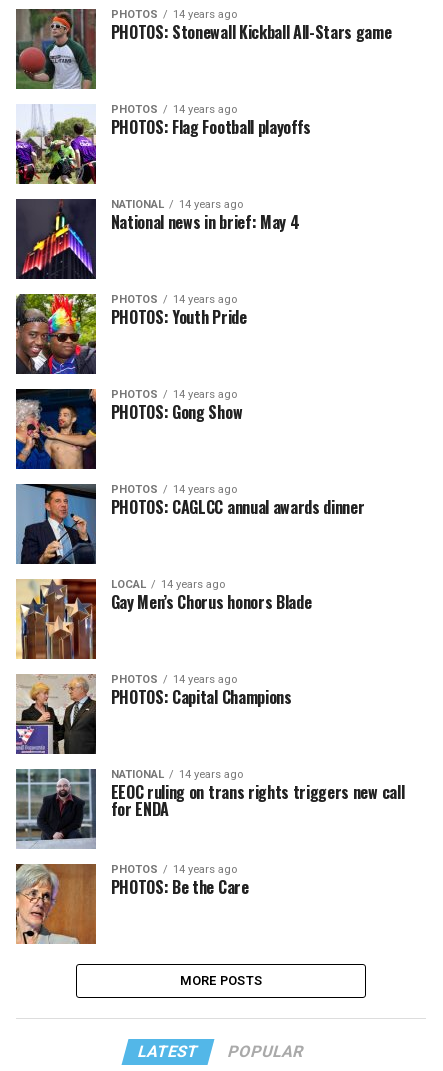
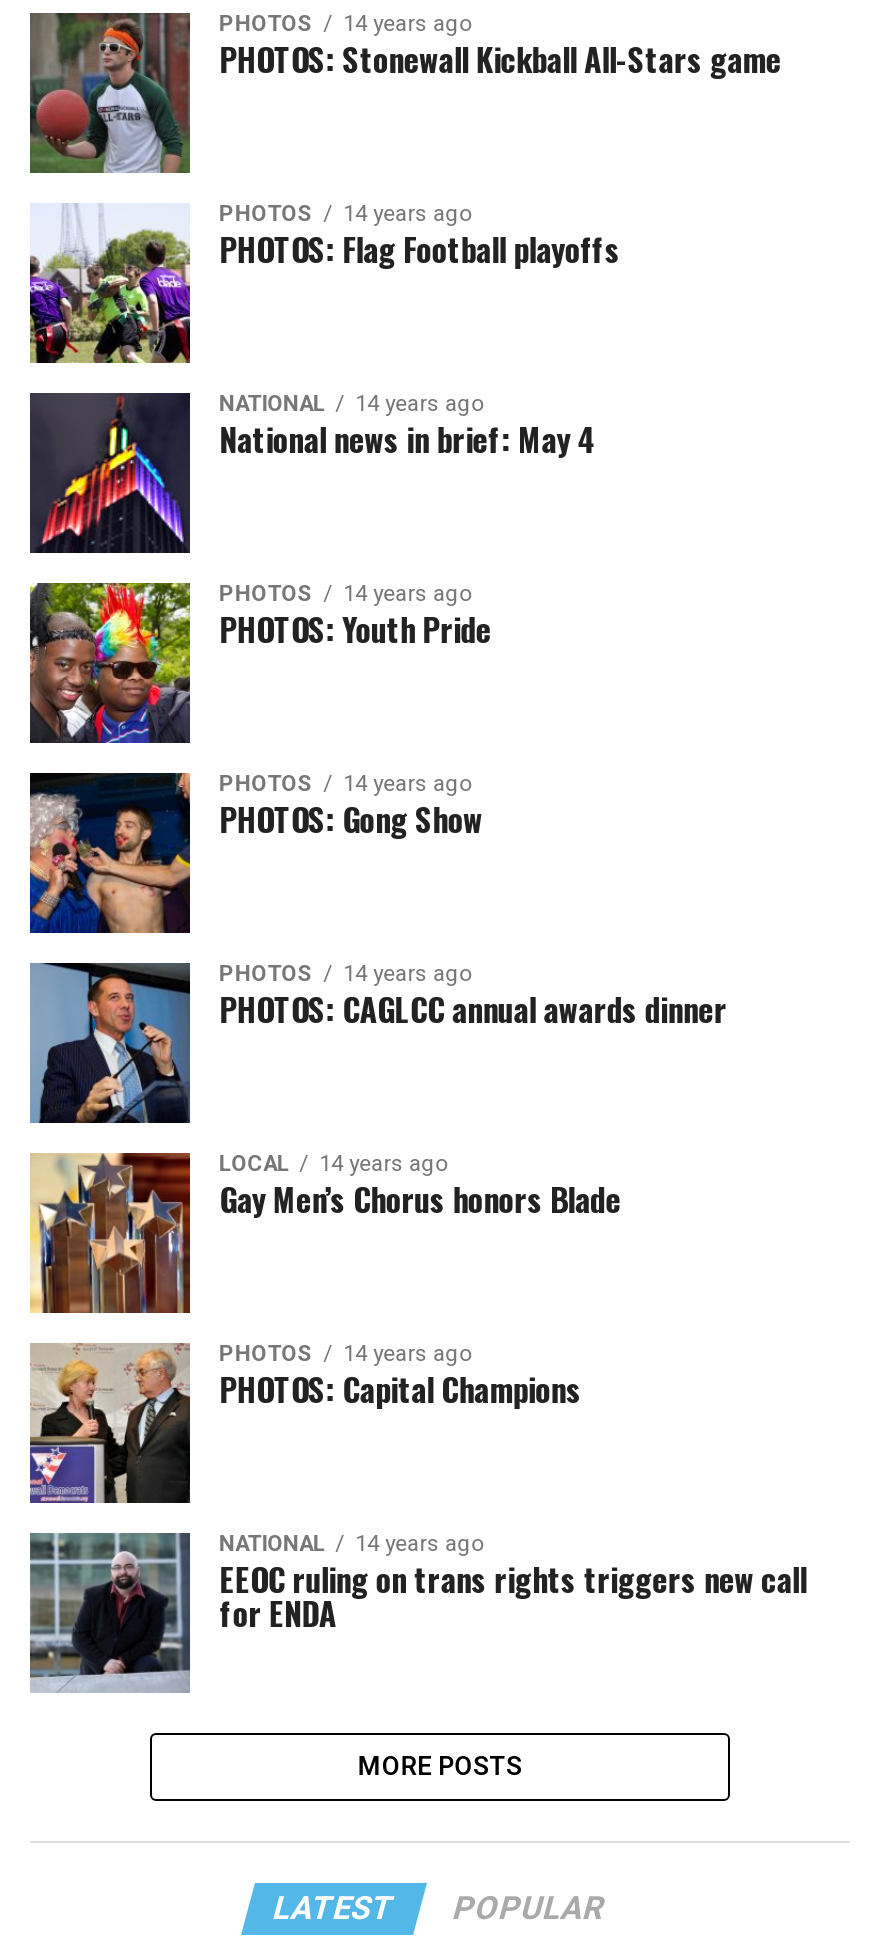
[15,863,249,945] [image] | PHOTOS | 14 years ago | PHOTOS: Be the Care -> none

